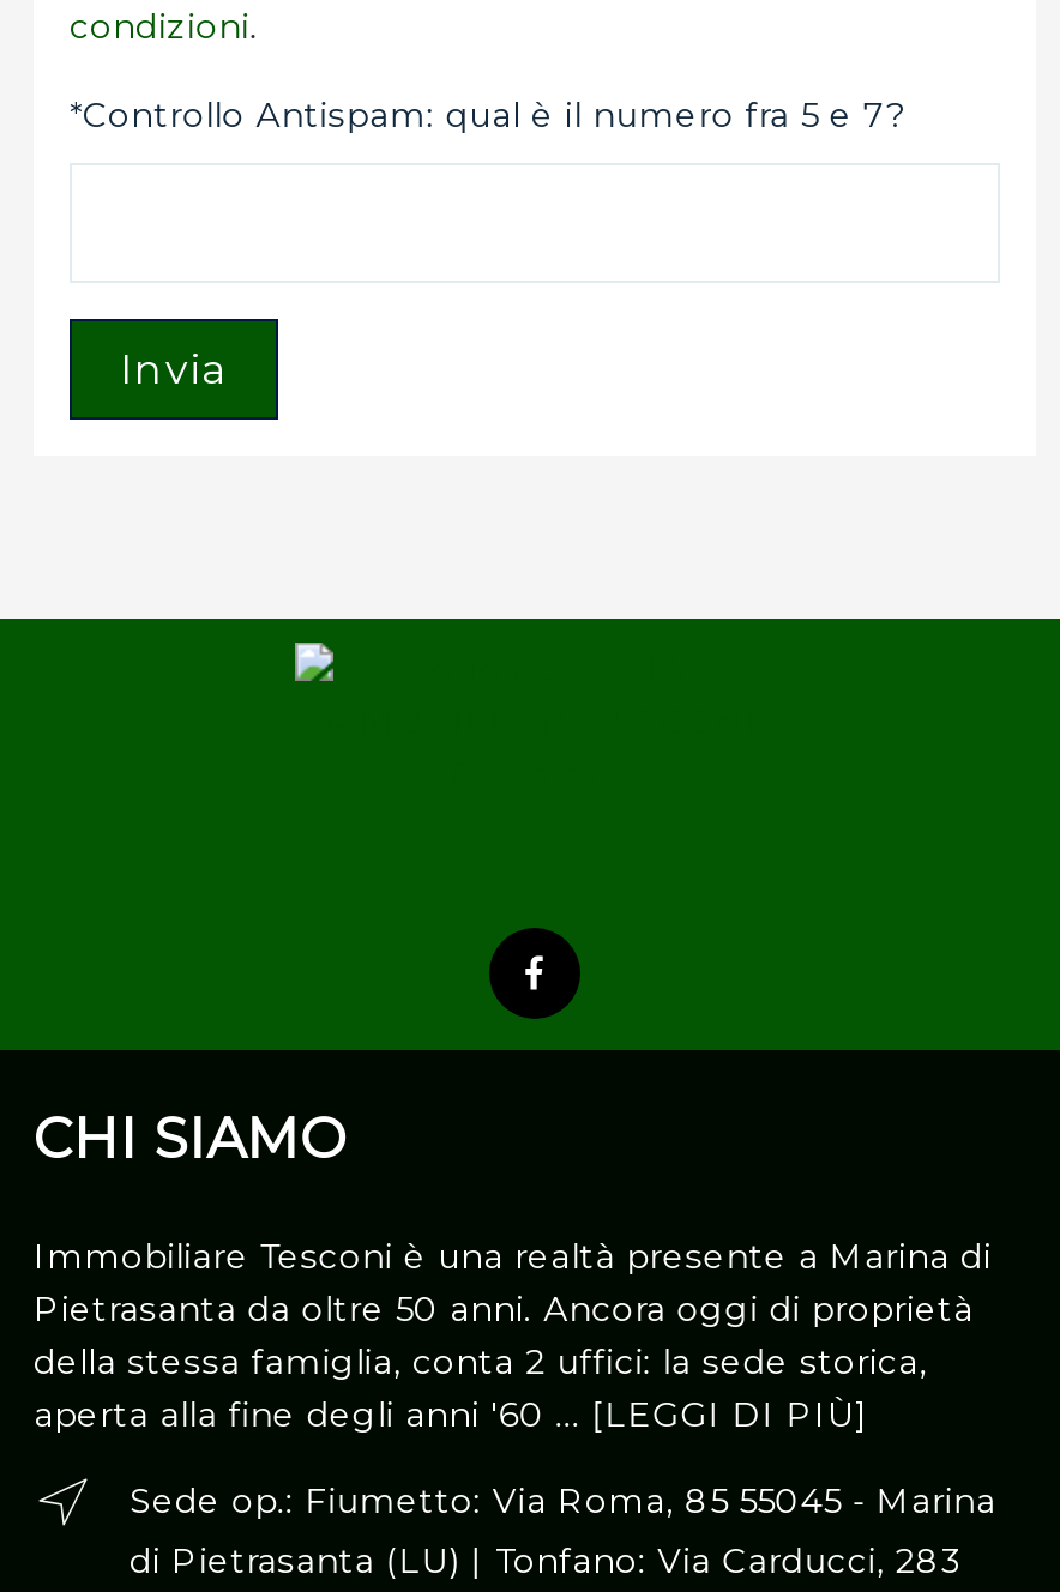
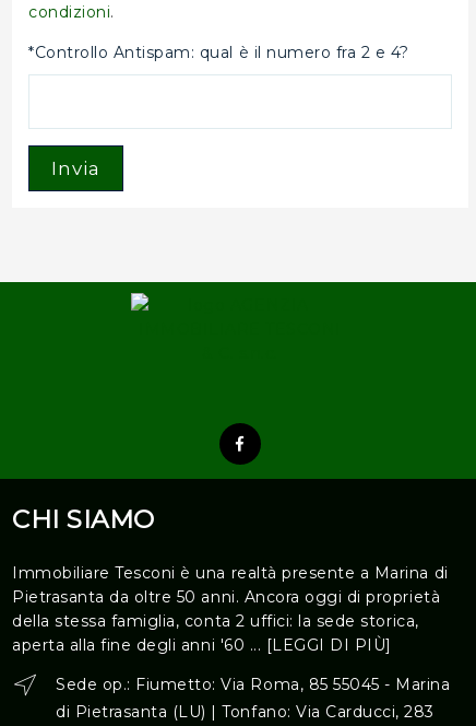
[70,94,907,137] *Controllo Antispam: qual è il numero fra 5 e 7? -> [28,43,409,62] *Controllo Antispam: qual è il numero fra 2 e 4?

